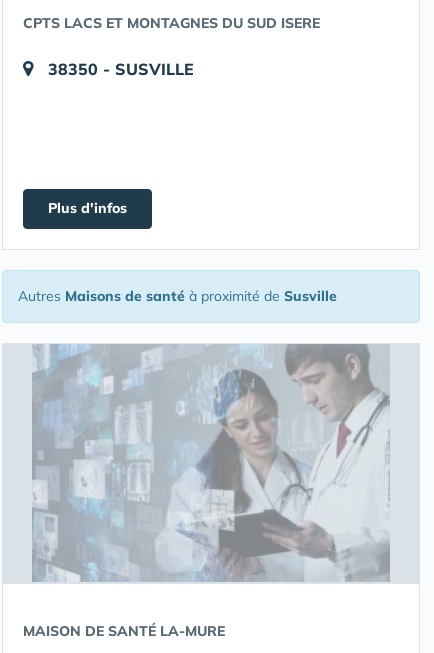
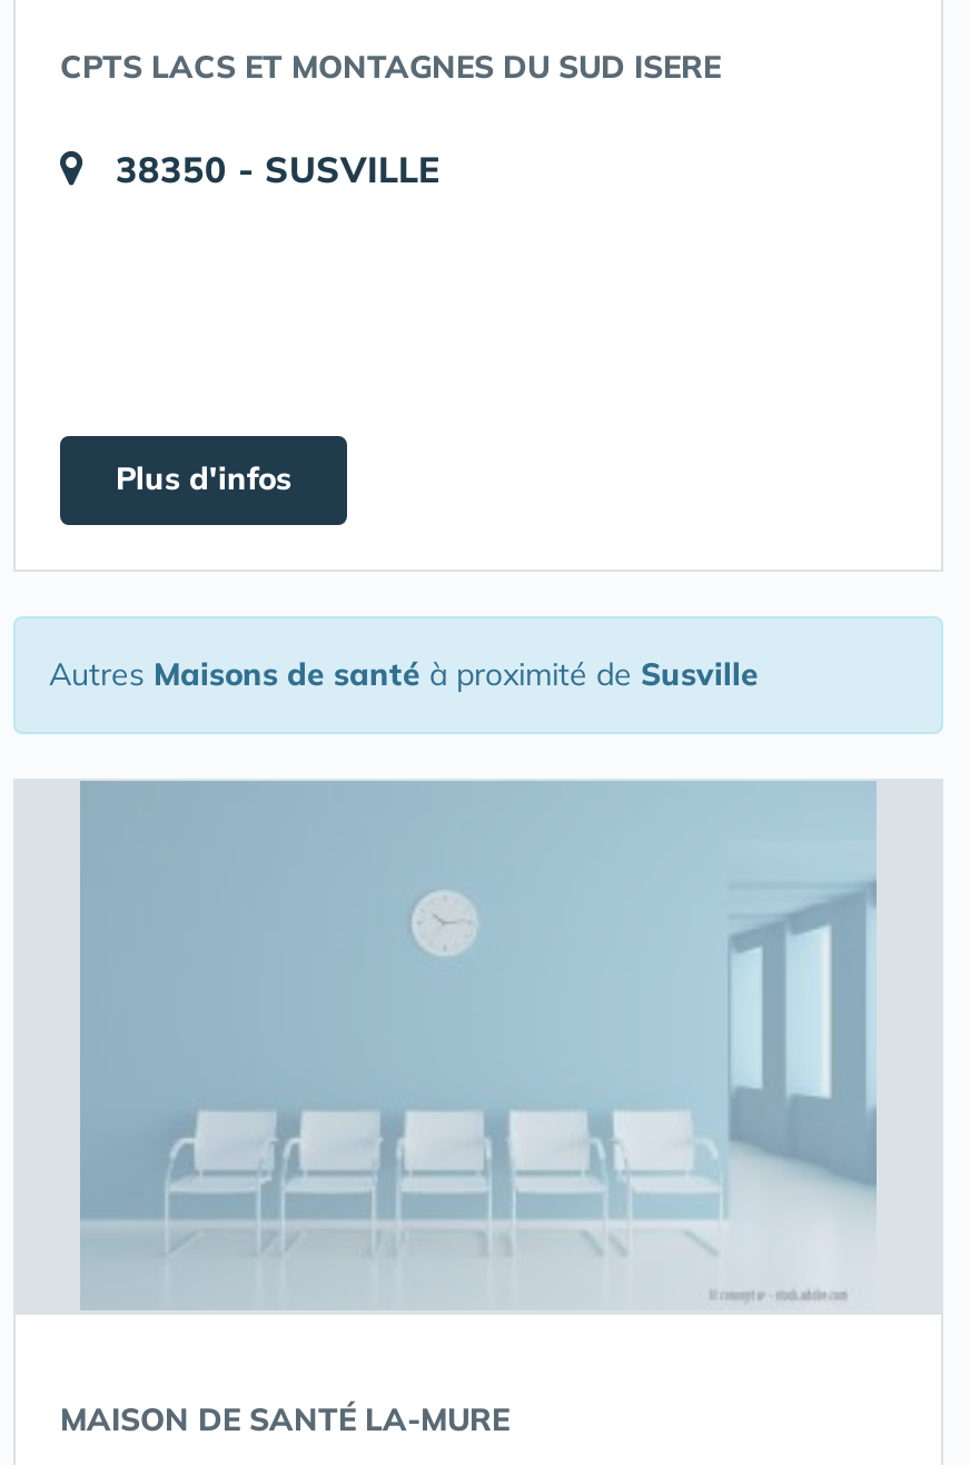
[33,344,390,582] [image] -> [80,781,879,1310] [image]

